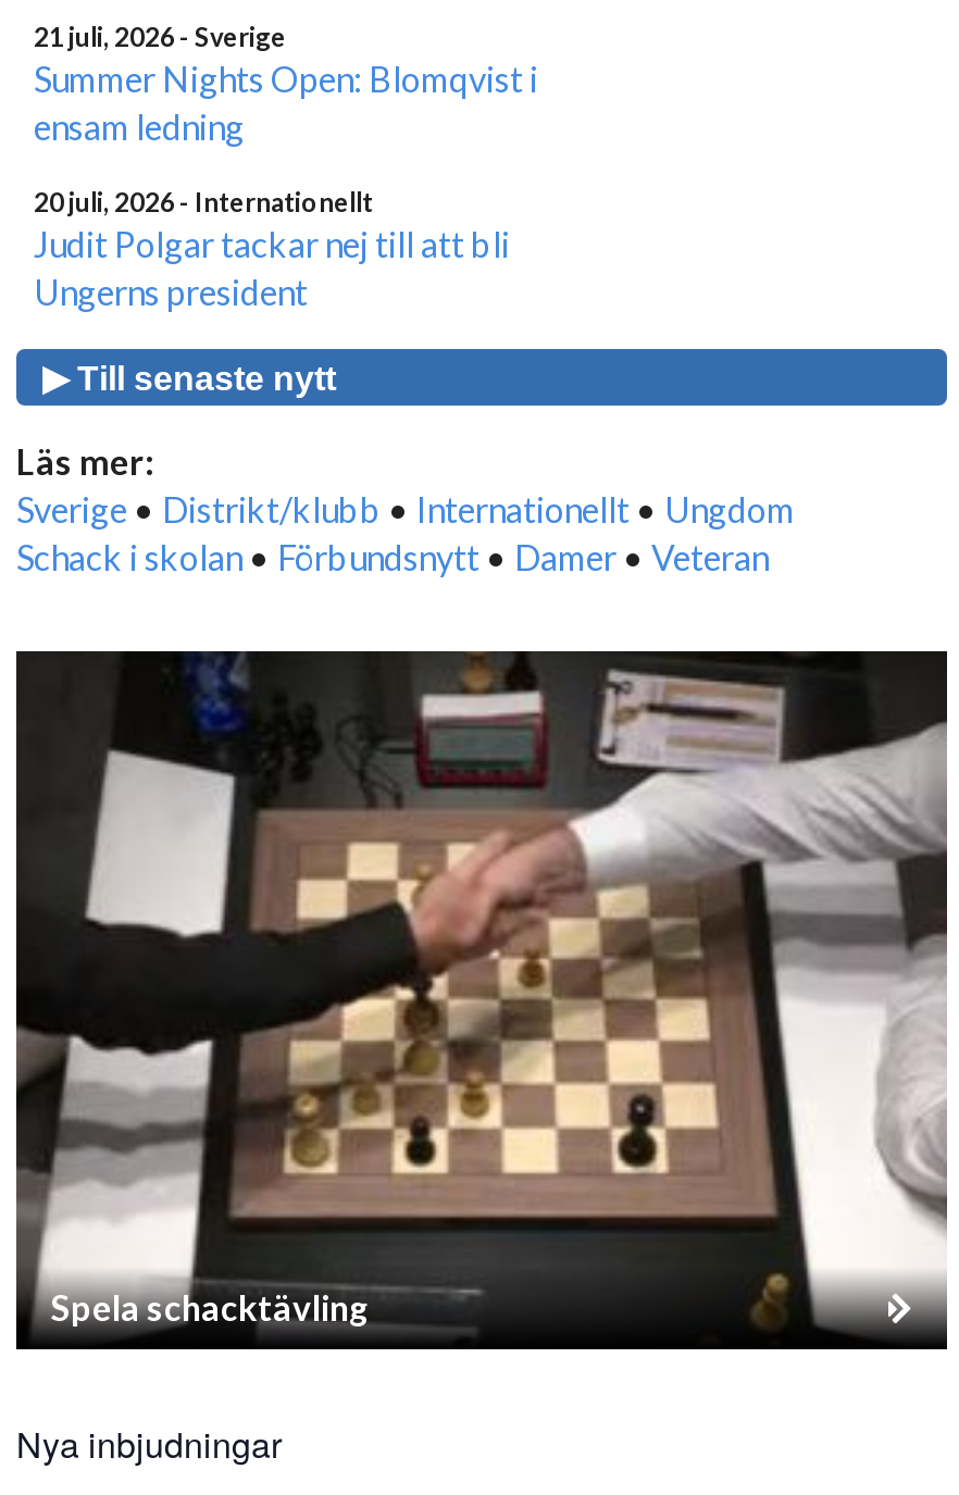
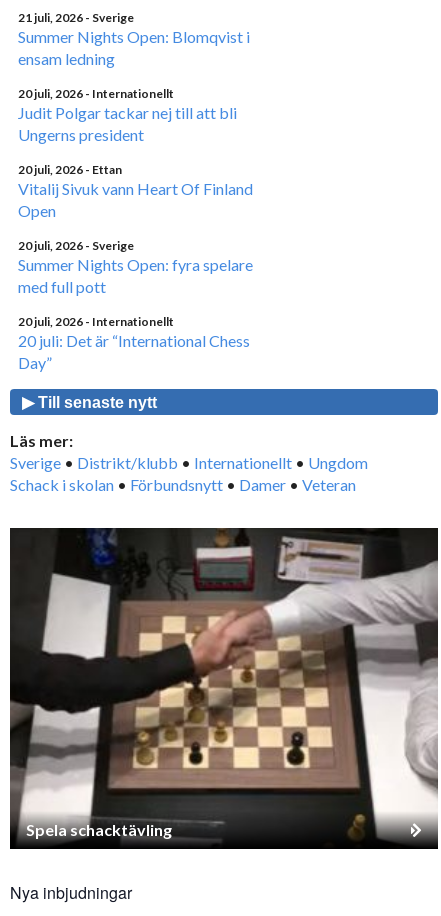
none -> [18,162,253,372] 20 juli, 2026 - Ettan | Vitalij Sivuk vann Heart Of Finland | Open | 20 juli, 2026 - Sverige | Summer Nights Open: fyra spelare | med full pott | 20 juli, 2026 - Internationellt | 20 juli: Det är “International Chess | Day”

